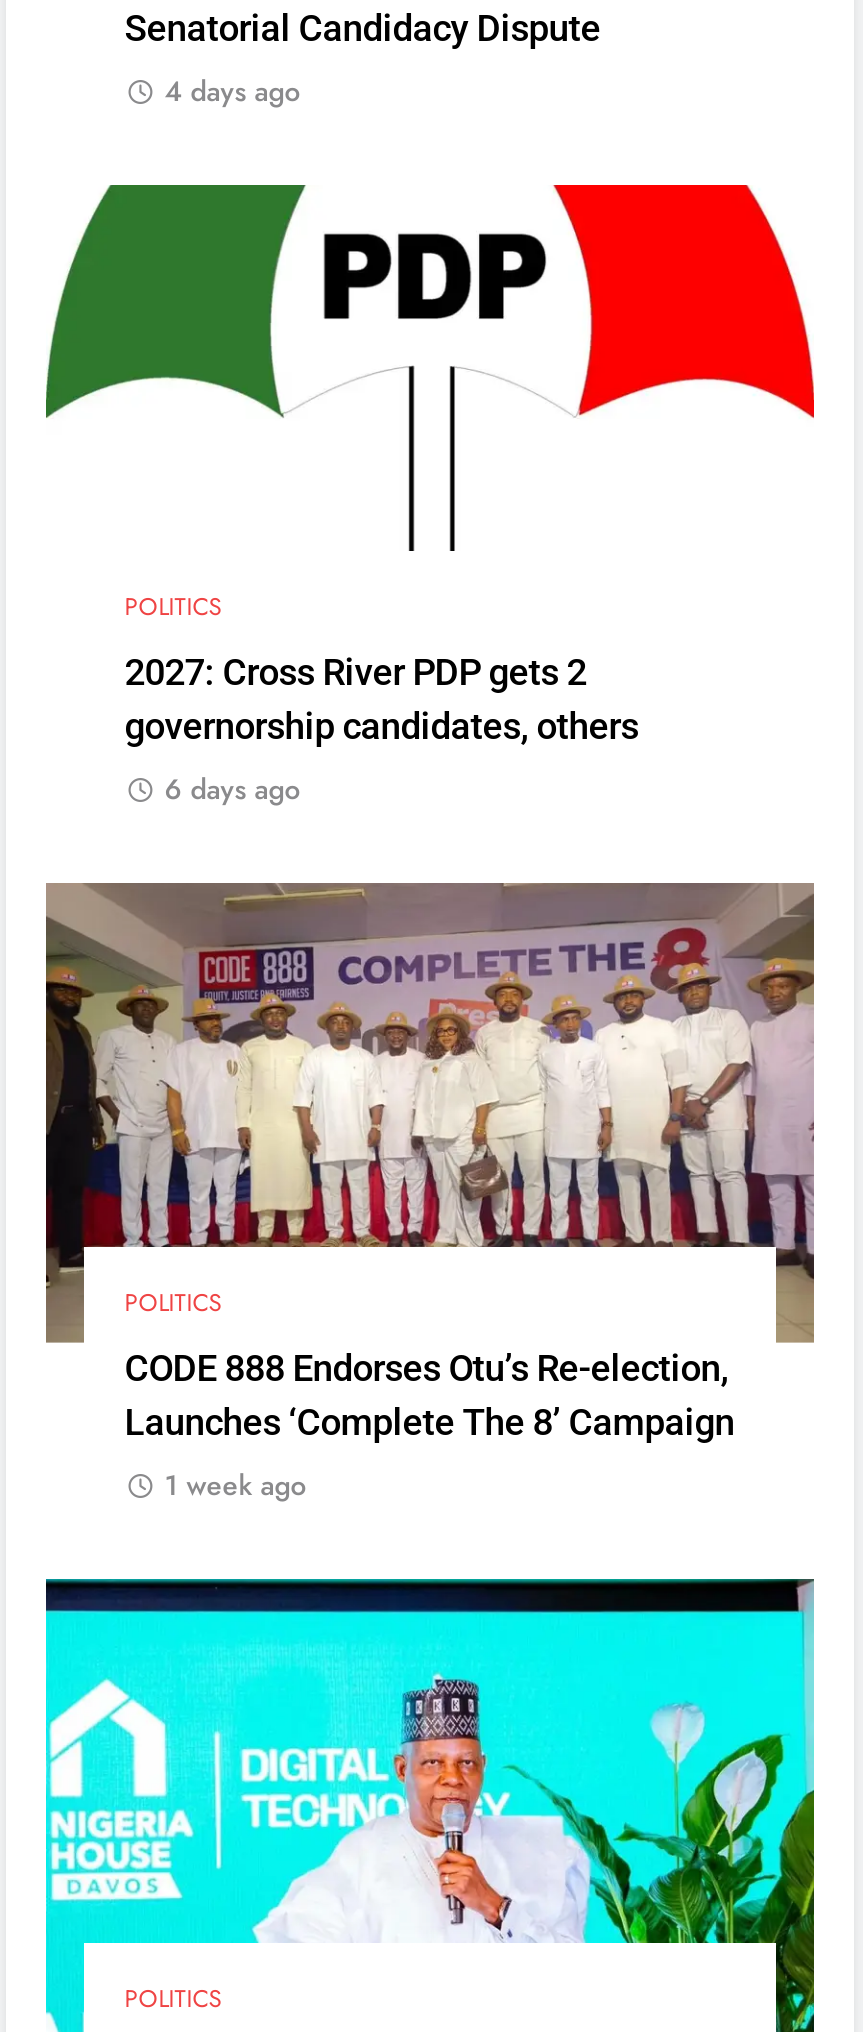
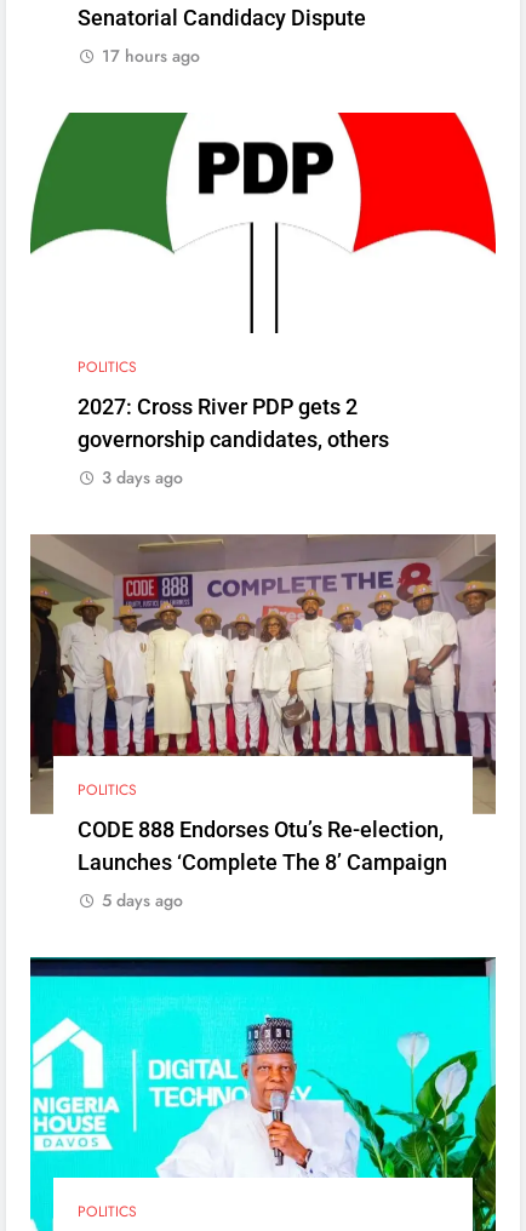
[164,72,300,112] 4 days ago -> [102,43,200,68] 17 hours ago
[164,768,300,808] 6 days ago -> [102,466,183,490] 3 days ago
[164,1465,306,1505] 1 week ago -> [102,888,183,912] 5 days ago

